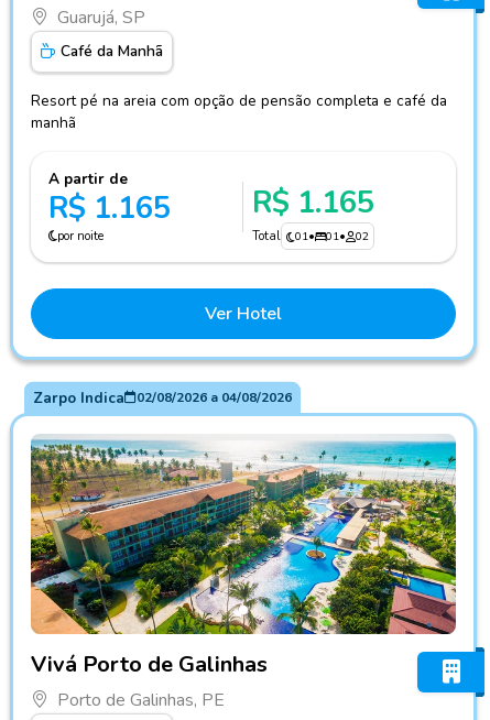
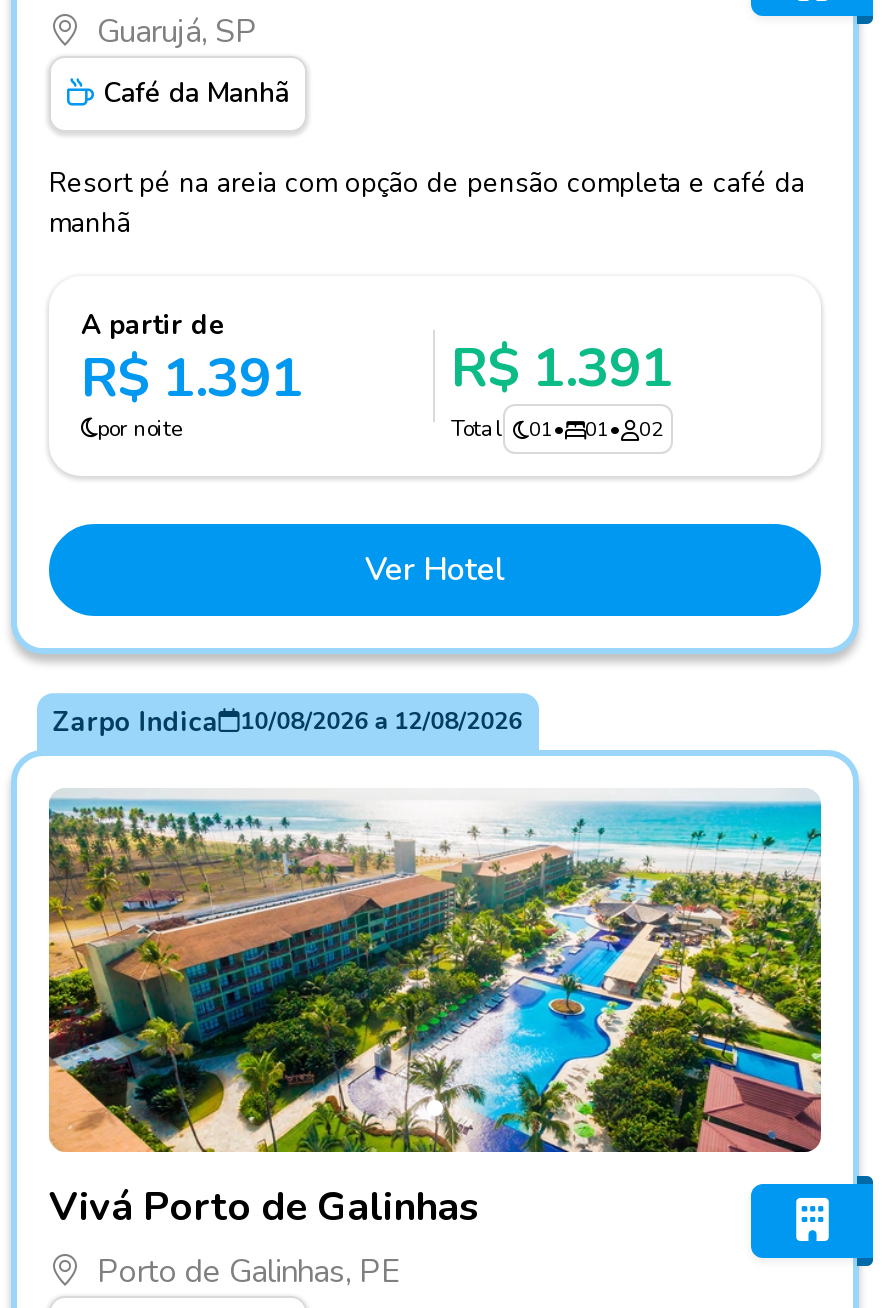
[48,188,171,229] R$ 1.165 -> [81,341,303,415] R$ 1.391
[252,183,374,224] R$ 1.165 -> [451,332,673,406] R$ 1.391
[33,387,292,408] Zarpo Indica 02/08/2026 a 04/08/2026 -> [53,703,523,741] Zarpo Indica 10/08/2026 a 12/08/2026

